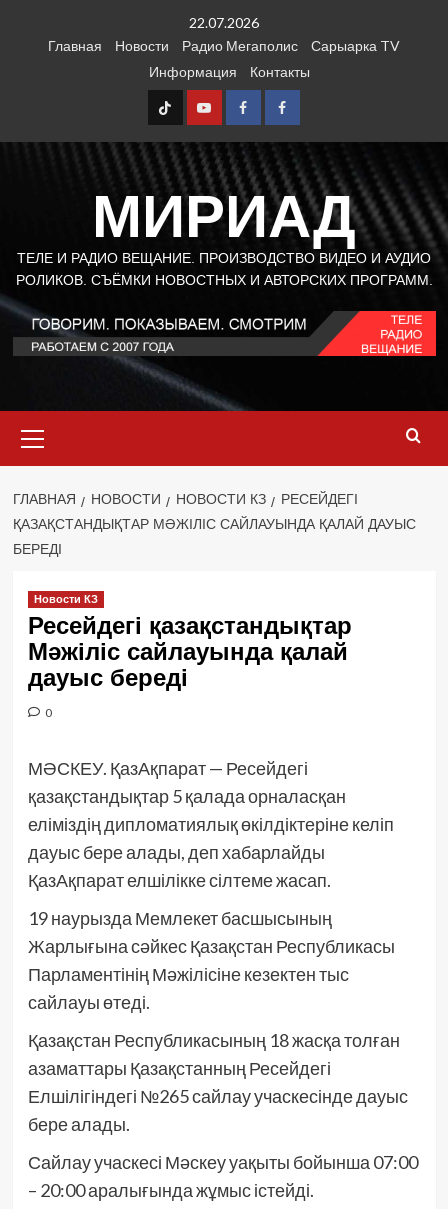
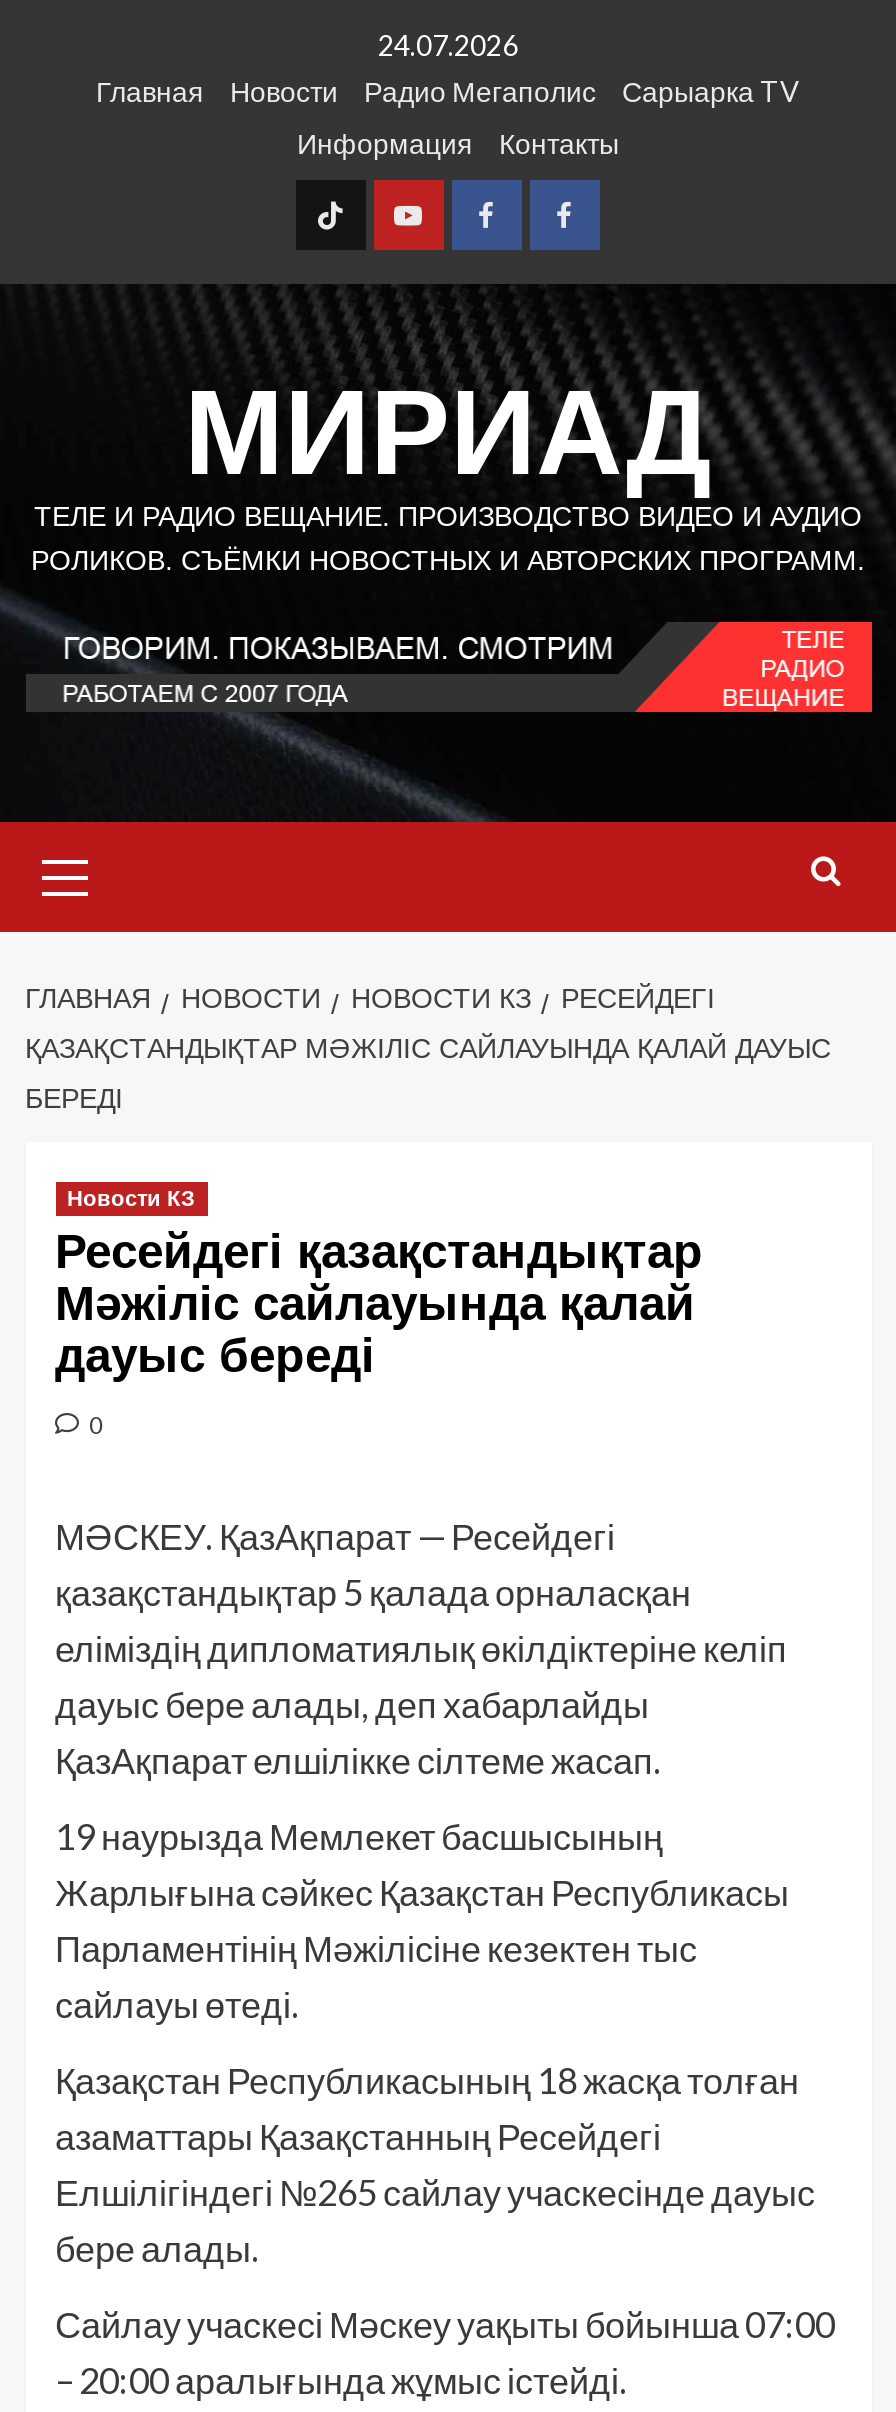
[189,14,259,31] 22.07.2026 -> [378,28,518,62] 24.07.2026

